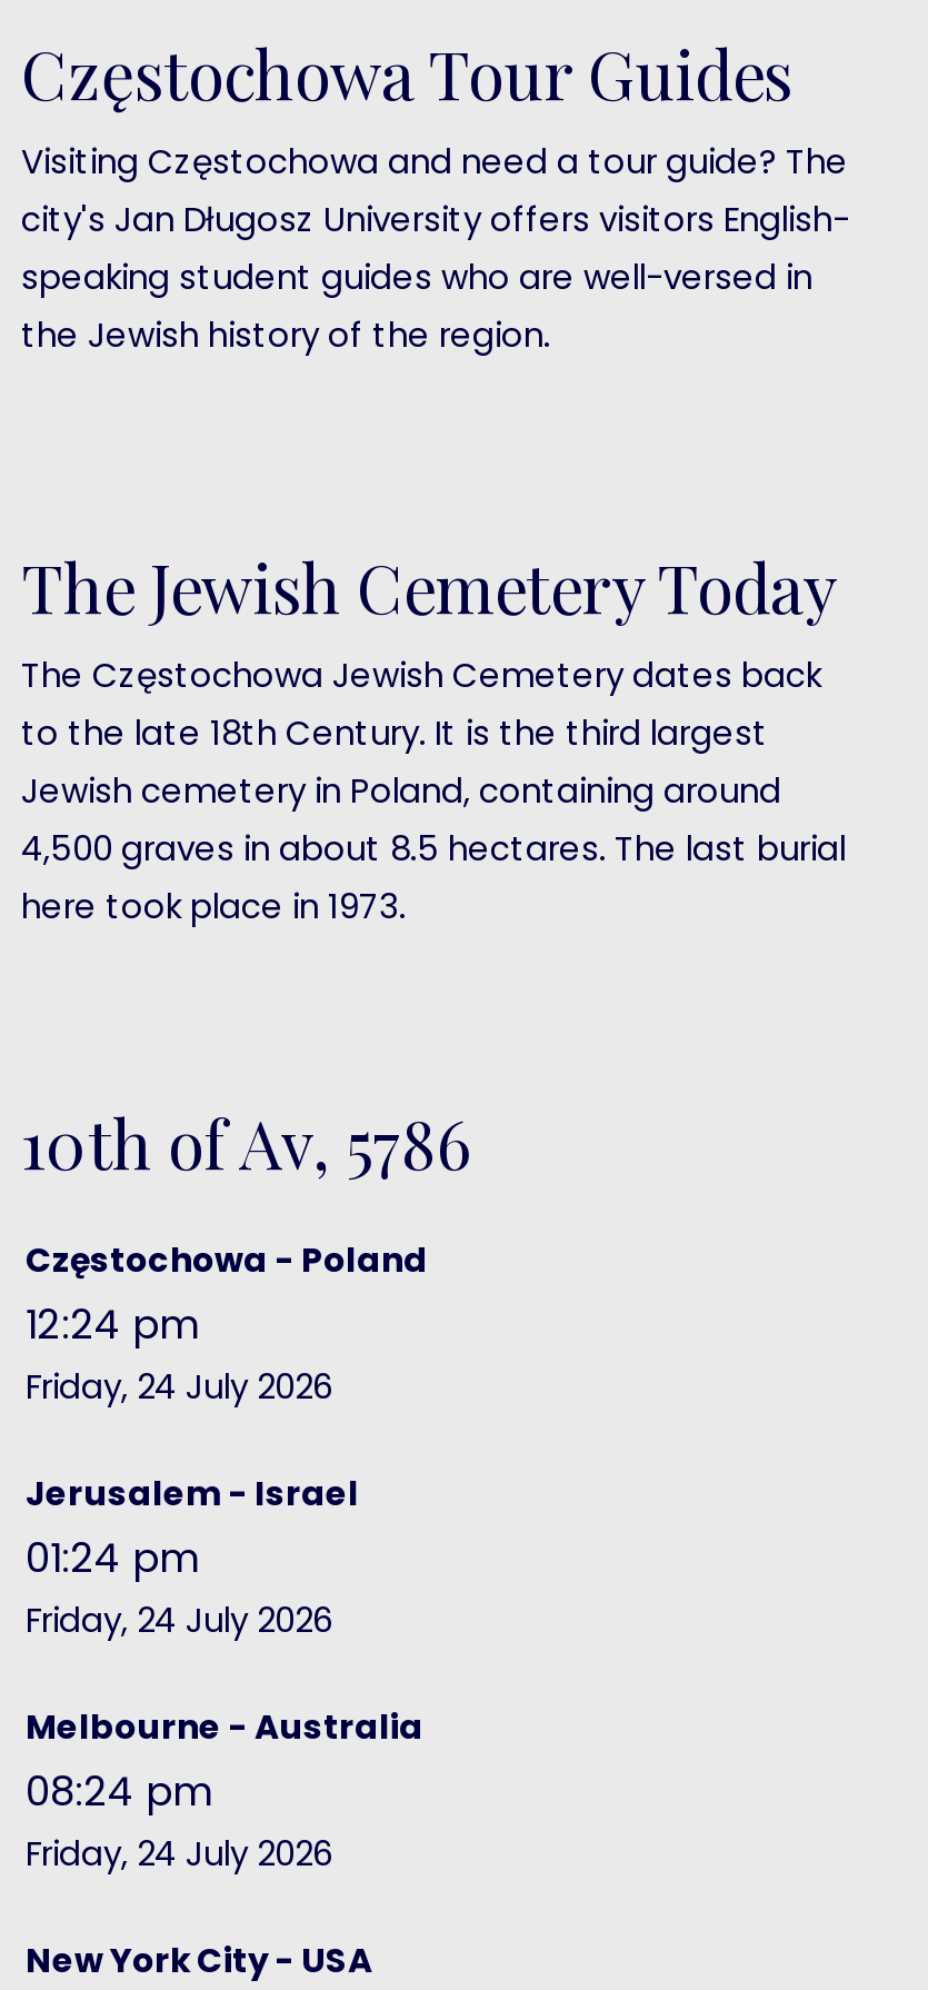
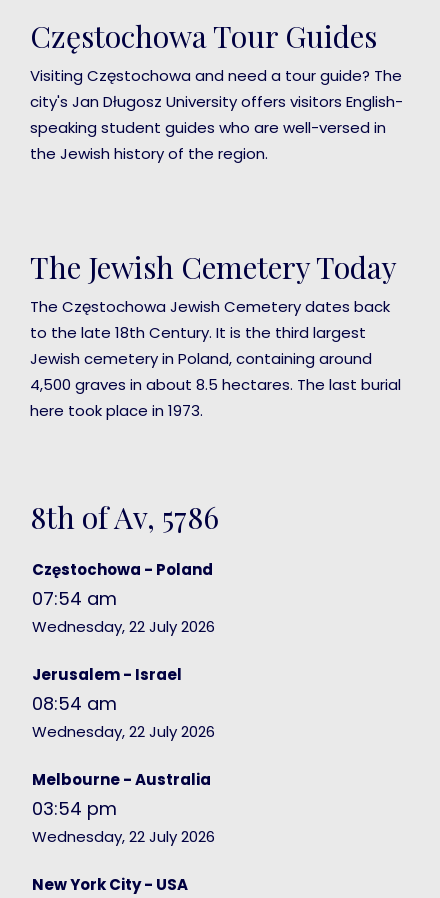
[21,1098,472,1187] 10th of Av, 5786 -> [30,497,219,537] 8th of Av, 5786
[26,1296,332,1410] 12:24 pm | Friday, 24 July 2026 -> [32,586,215,637] 07:54 am | Wednesday, 22 July 2026
[26,1530,332,1643] 01:24 pm | Friday, 24 July 2026 -> [32,691,215,742] 08:54 am | Wednesday, 22 July 2026
[26,1763,212,1819] 08:24 pm -> [32,796,117,821] 03:54 pm
[26,1830,332,1877] Friday, 24 July 2026 -> [32,826,215,847] Wednesday, 22 July 2026

